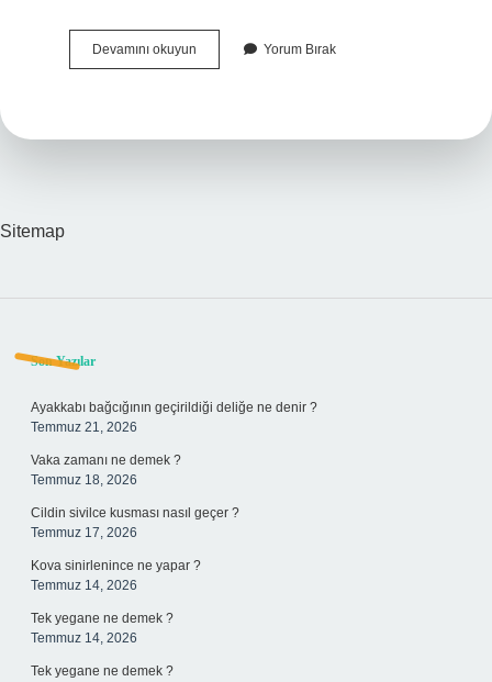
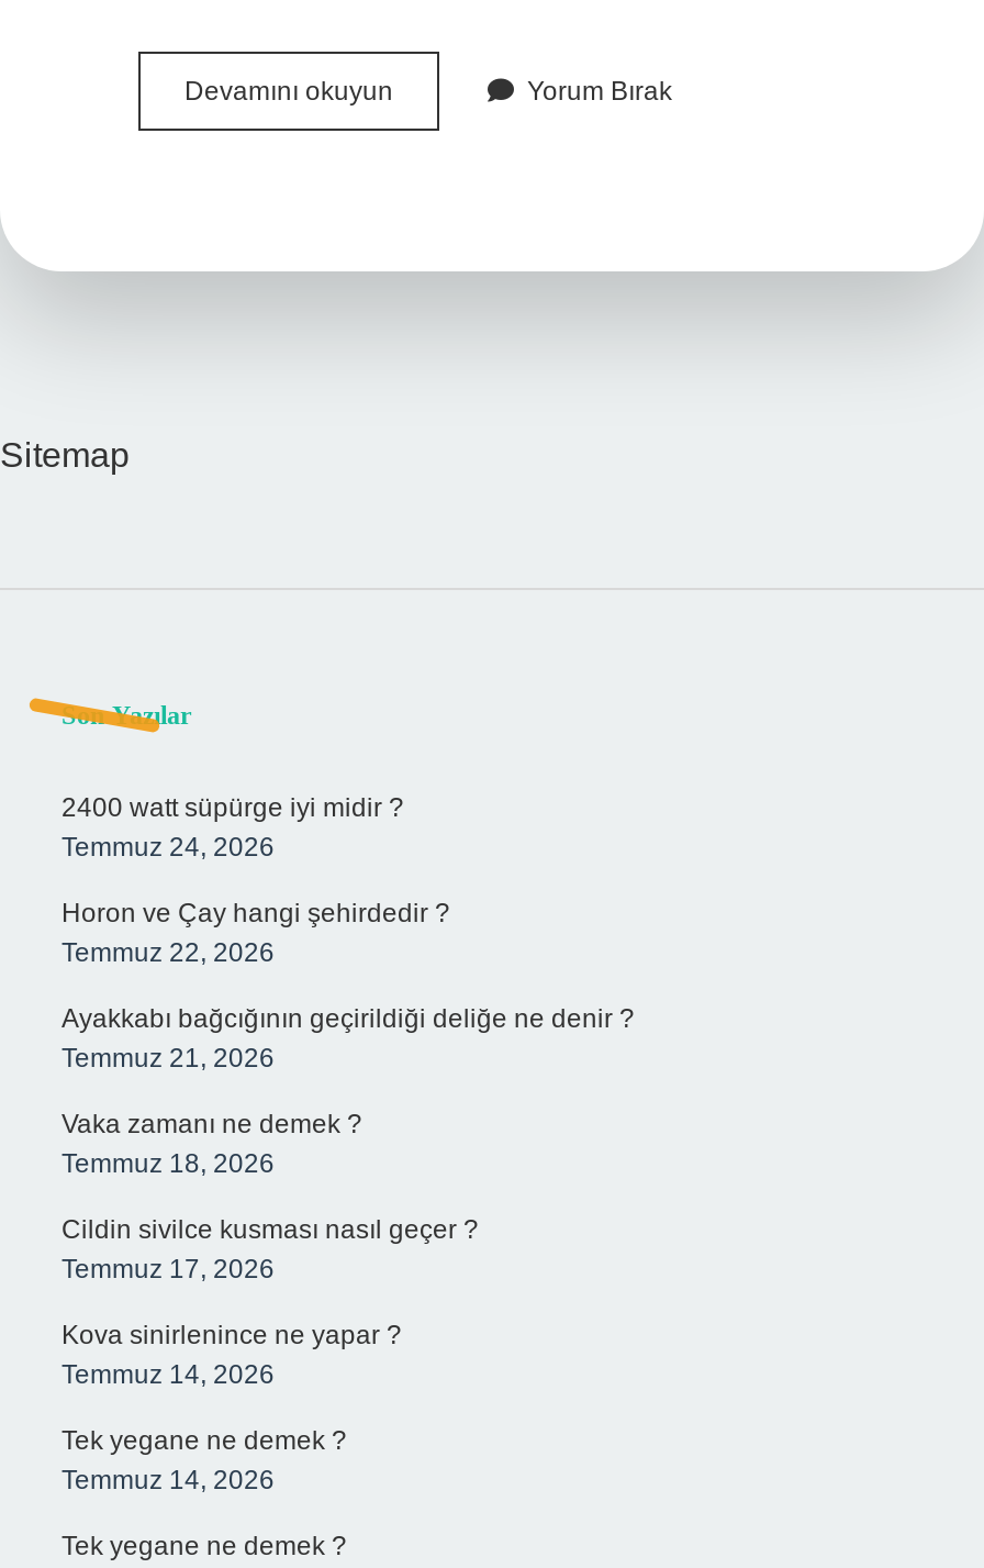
none -> [62,792,450,968] 2400 watt süpürge iyi midir ? | Temmuz 24, 2026 | Horon ve Çay hangi şehirdedir ? | Temmuz 22, 2026

